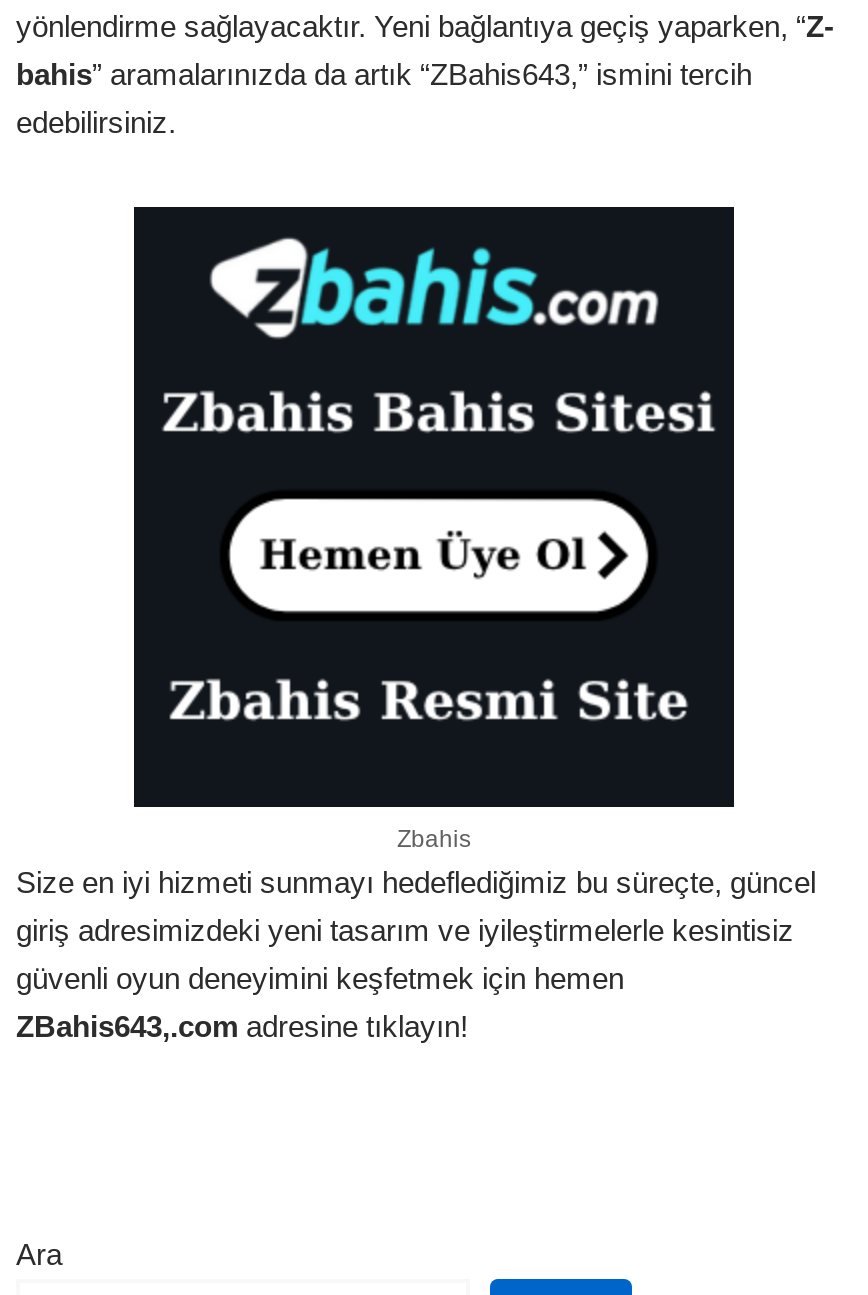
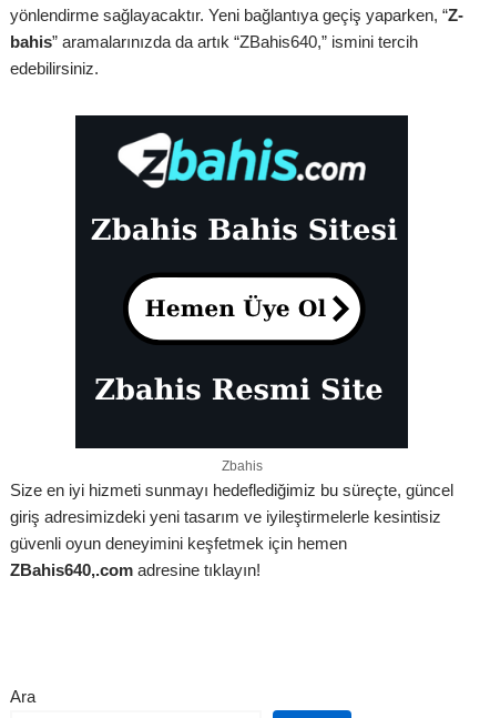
[16,57,752,91] bahis” aramalarınızda da artık “ZBahis643,” ismini tercih -> [10,32,418,51] bahis” aramalarınızda da artık “ZBahis640,” ismini tercih
[16,1009,468,1043] ZBahis643,.com adresine tıklayın! -> [10,560,261,579] ZBahis640,.com adresine tıklayın!

